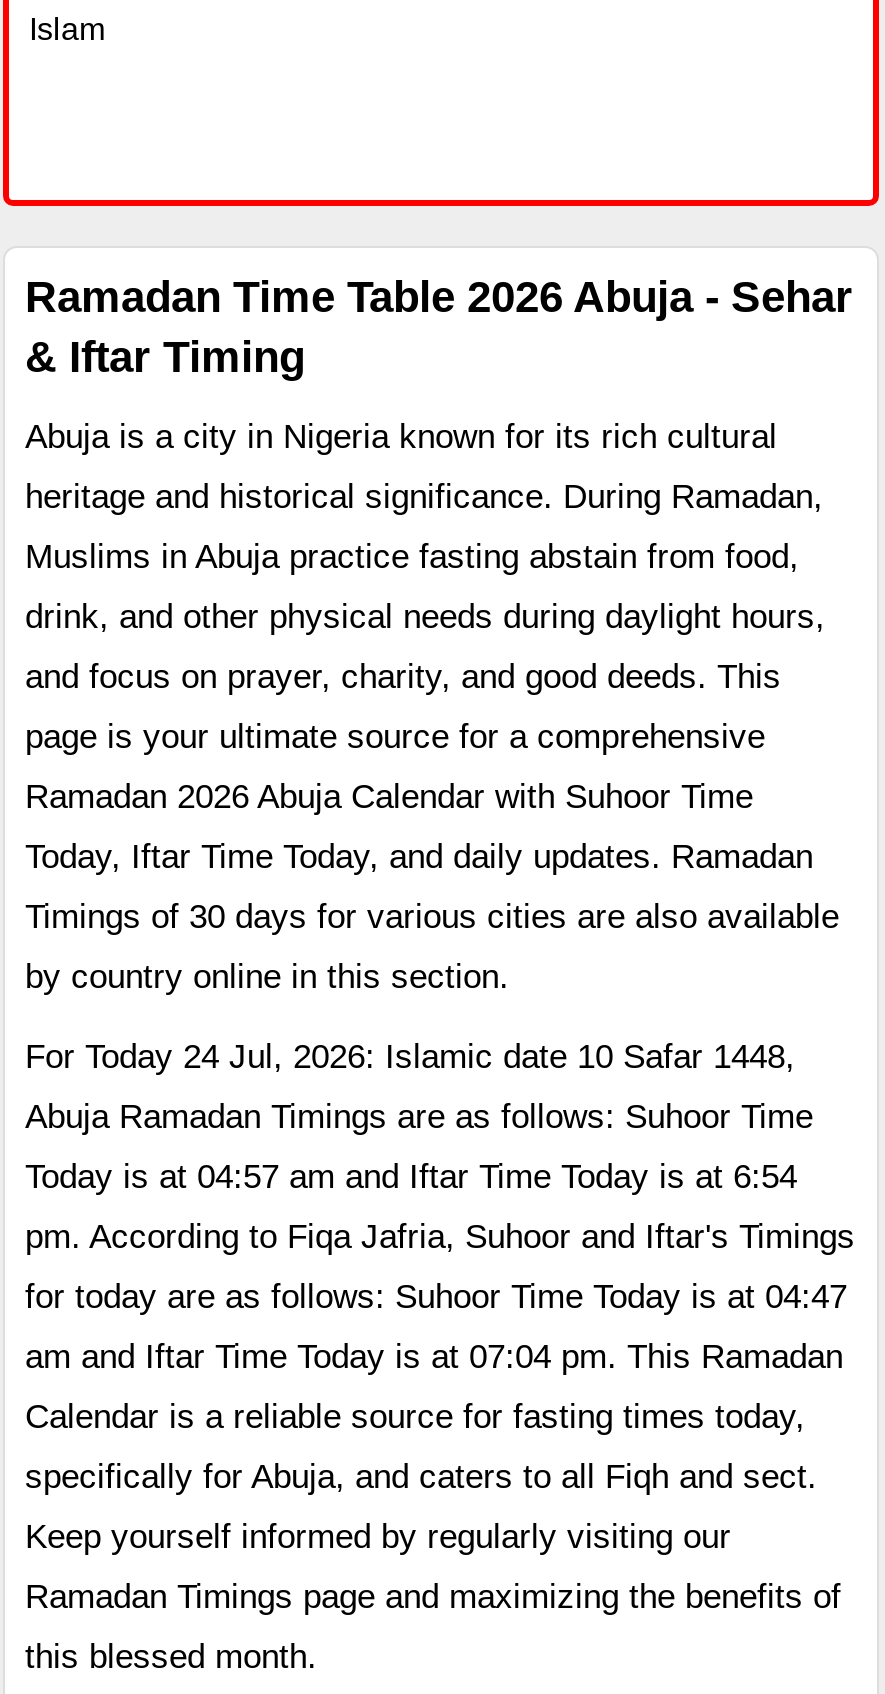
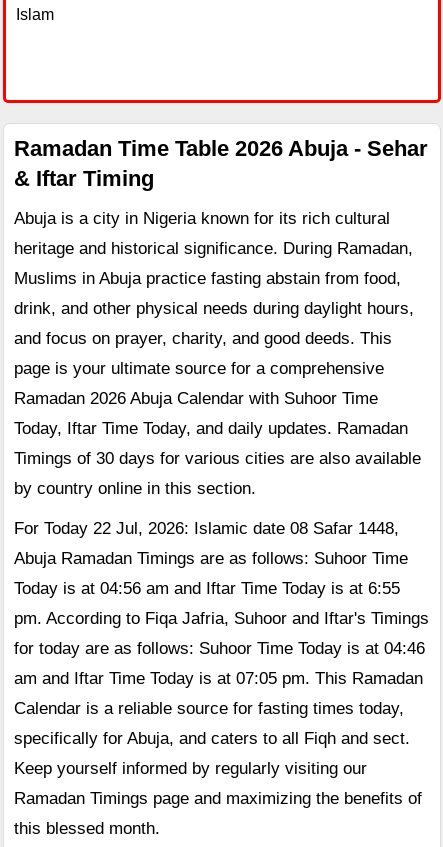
[25,1038,795,1076] For Today 24 Jul, 2026: Islamic date 10 Safar 1448, -> [14,519,399,538] For Today 22 Jul, 2026: Islamic date 08 Safar 1448,
[25,1158,797,1196] Today is at 04:57 am and Iftar Time Today is at 6:54 -> [14,579,400,598] Today is at 04:56 am and Iftar Time Today is at 6:55
[25,1278,847,1316] for today are as follows: Suhoor Time Today is at 04:47 -> [14,639,425,658] for today are as follows: Suhoor Time Today is at 04:46
[25,1338,843,1376] am and Iftar Time Today is at 07:04 pm. This Ramadan -> [14,669,423,688] am and Iftar Time Today is at 07:05 pm. This Ramadan

